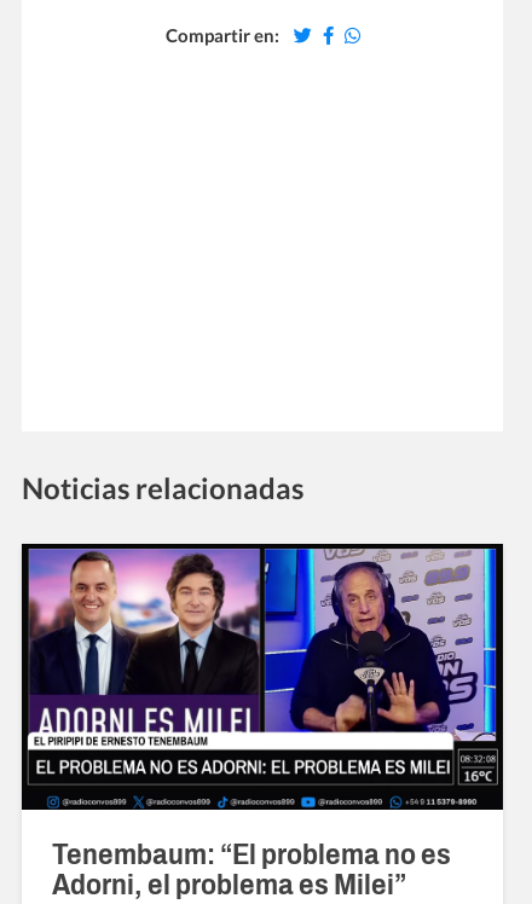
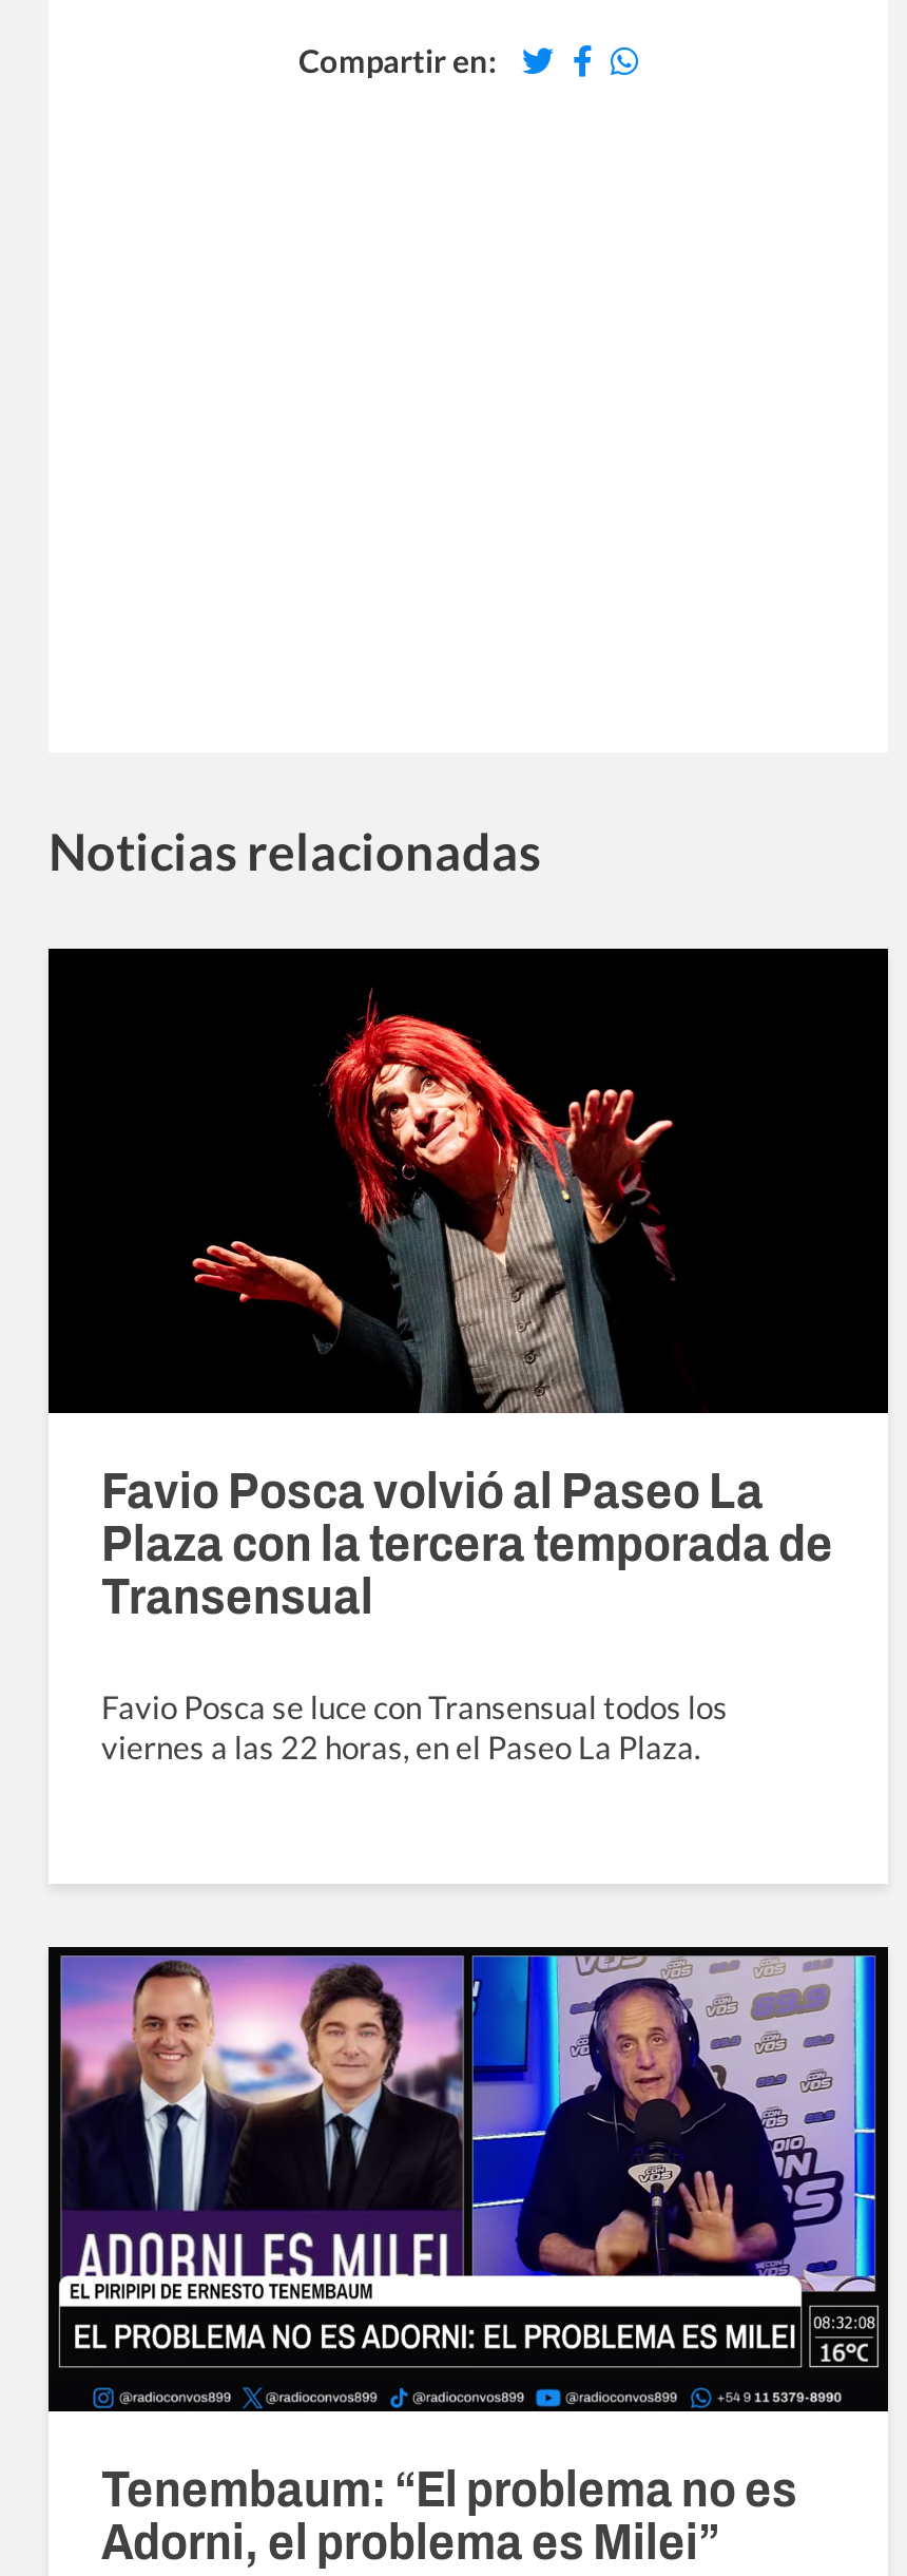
none -> [59,957,880,1766] [image] | Favio Posca volvió al Paseo La | Plaza con la tercera temporada de | Transensual | Favio Posca se luce con Transensual todos los | viernes a las 22 horas, en el Paseo La Plaza.

